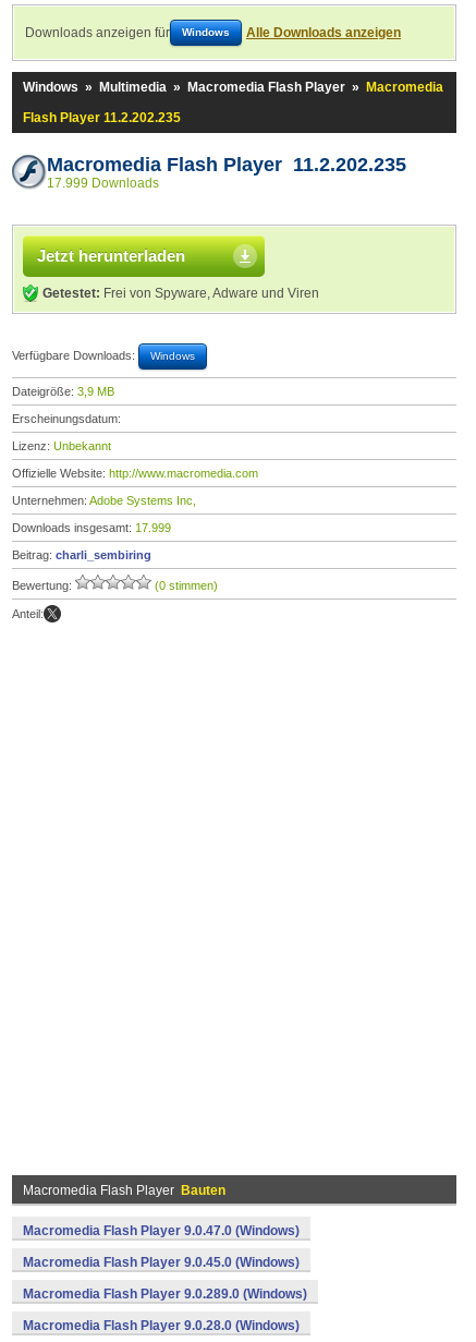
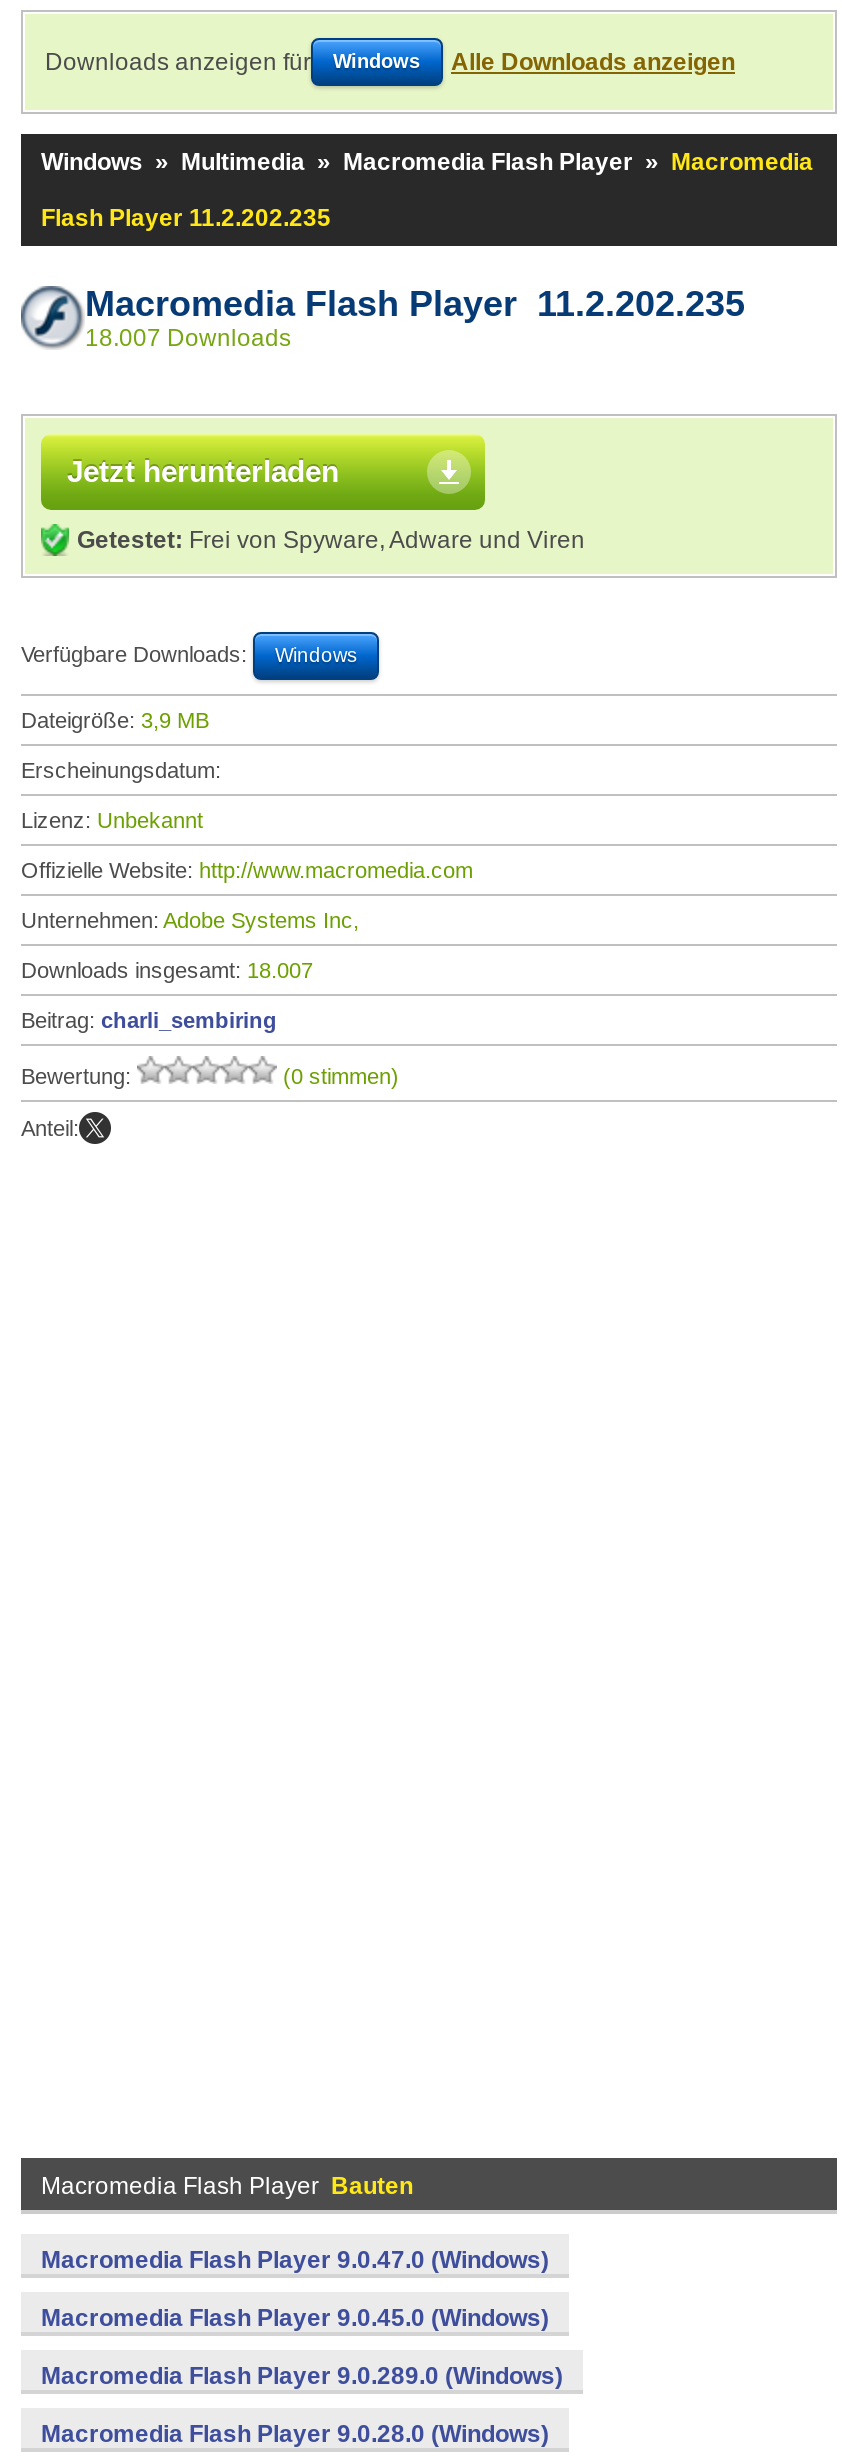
[47,176,159,191] 17.999 Downloads -> [85,324,291,352] 18.007 Downloads
[12,521,171,534] Downloads insgesamt: 17.999 -> [21,958,313,982] Downloads insgesamt: 18.007

